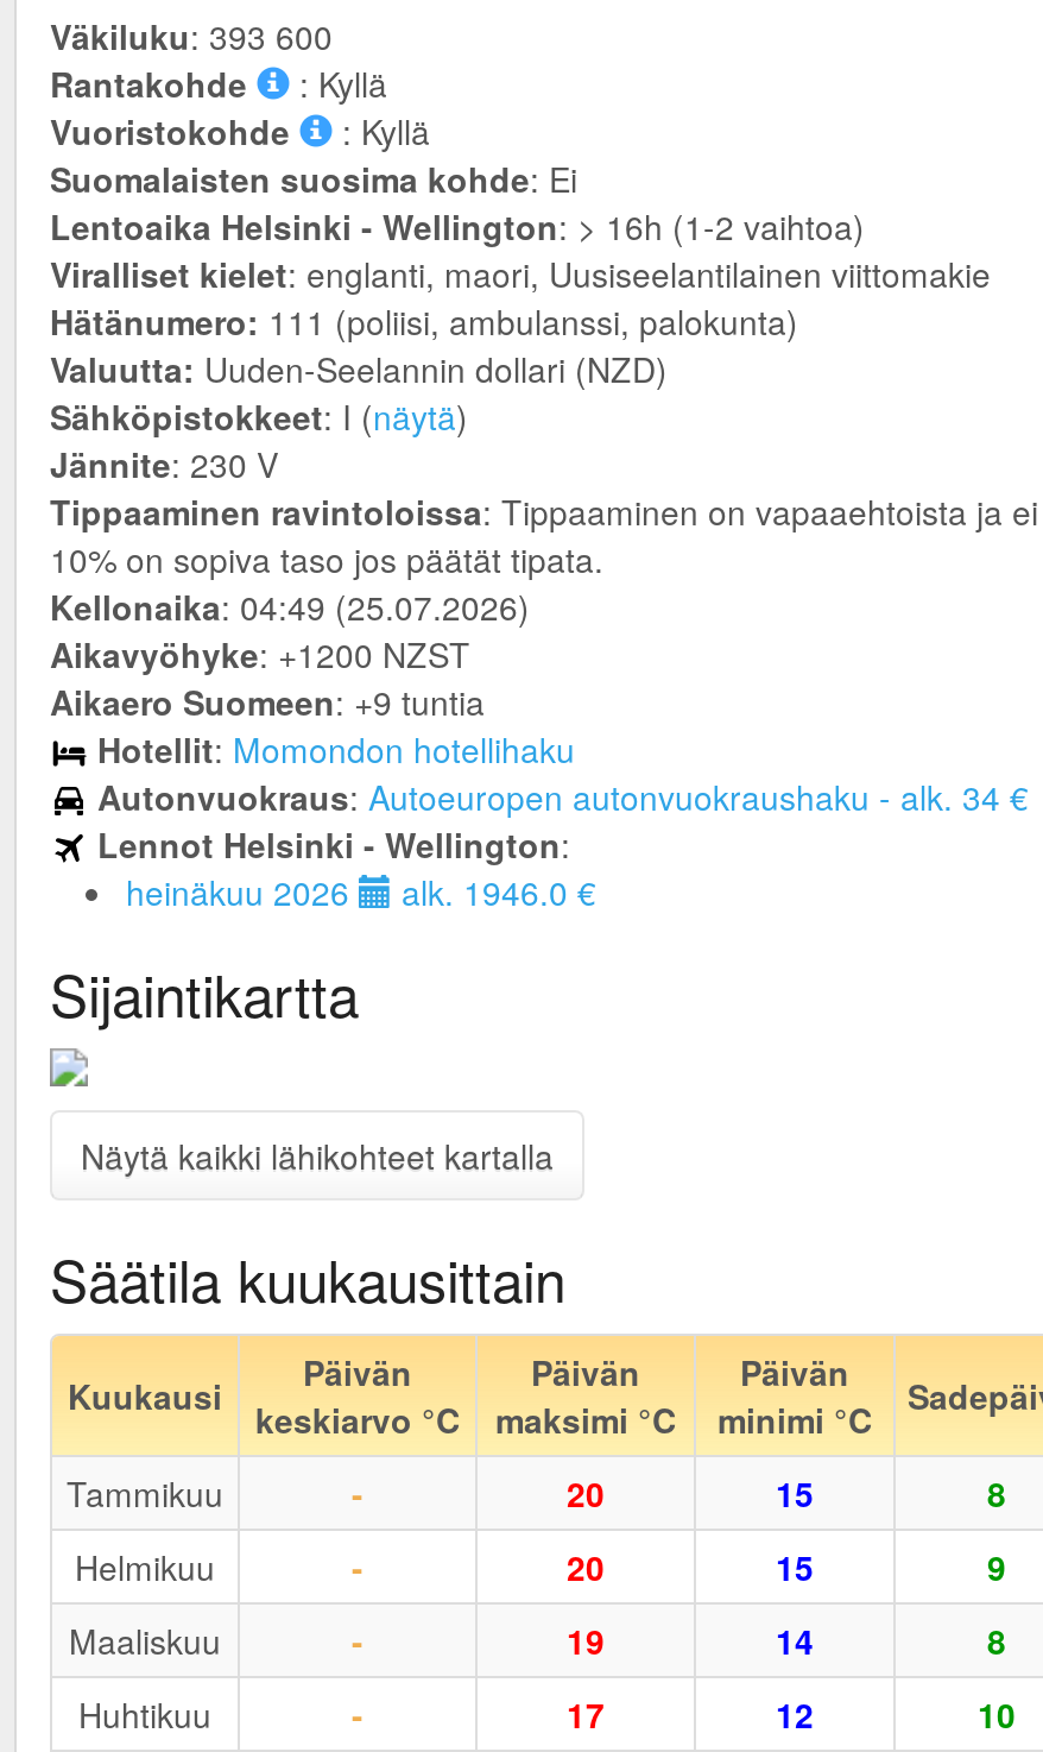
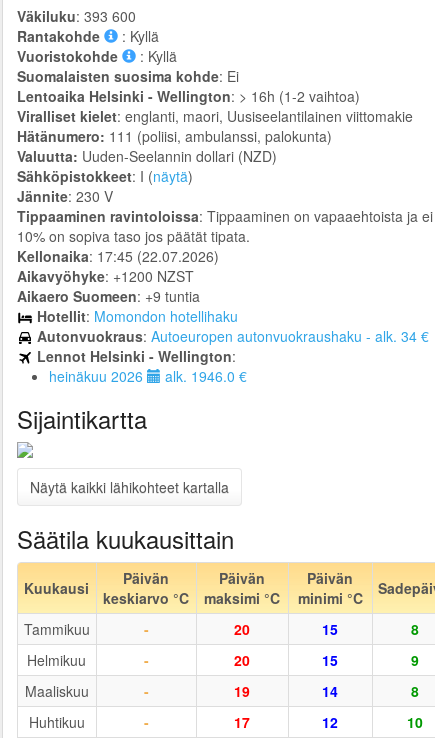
[50,584,530,631] Kellonaika: 04:49 (25.07.2026) -> [17,246,219,266] Kellonaika: 17:45 (22.07.2026)

